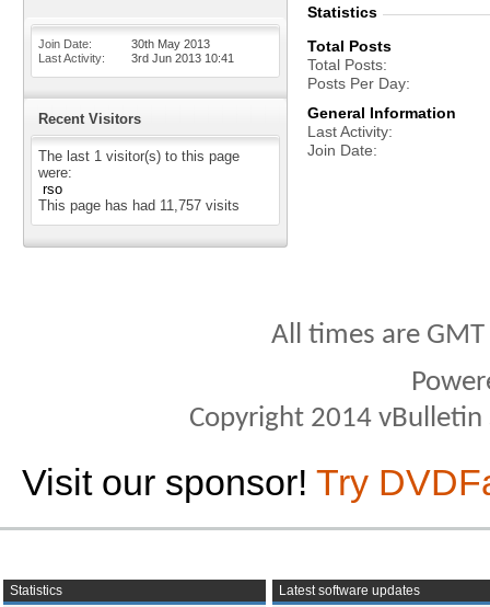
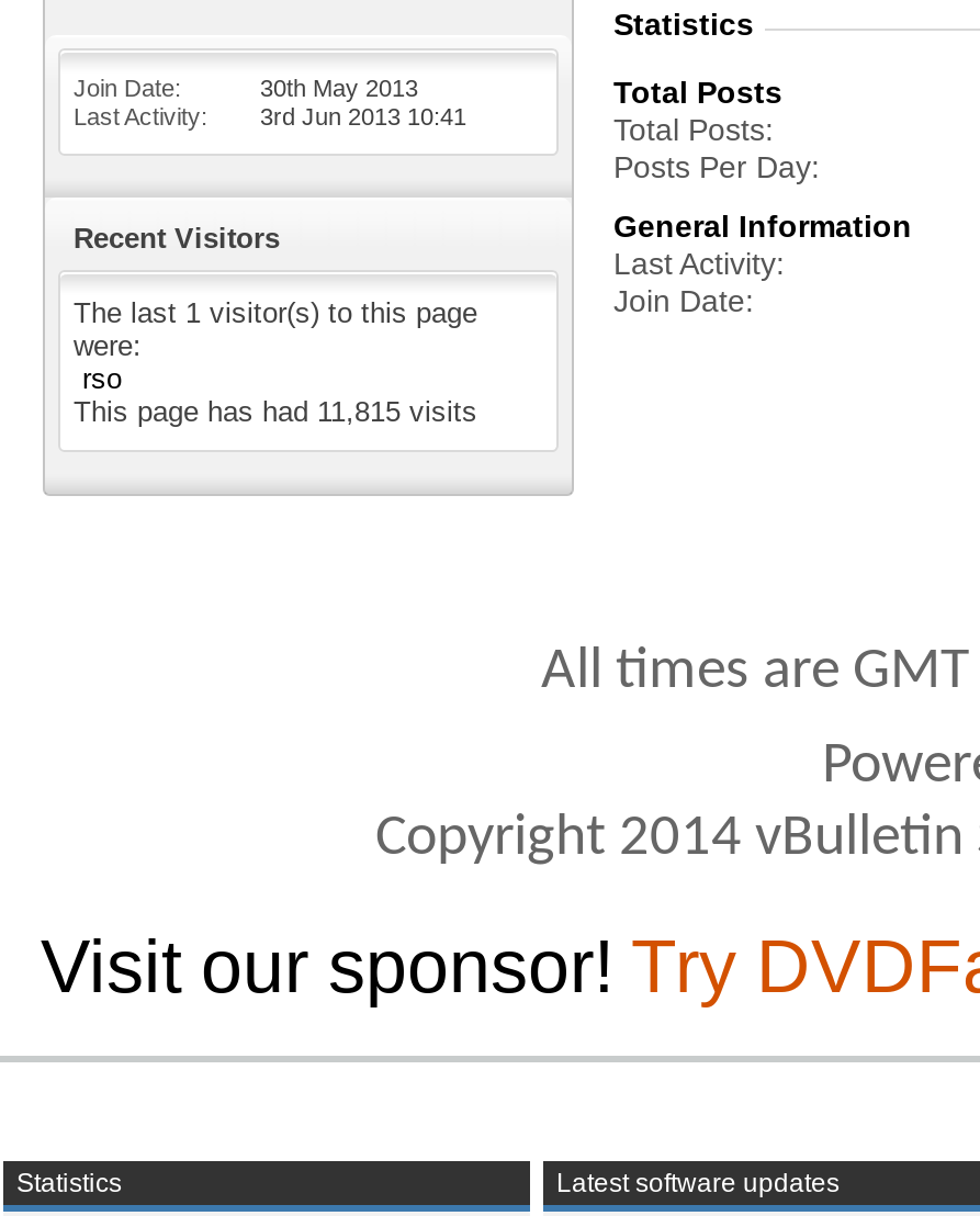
[38,197,240,214] This page has had 11,757 visits -> [74,395,477,428] This page has had 11,815 visits

